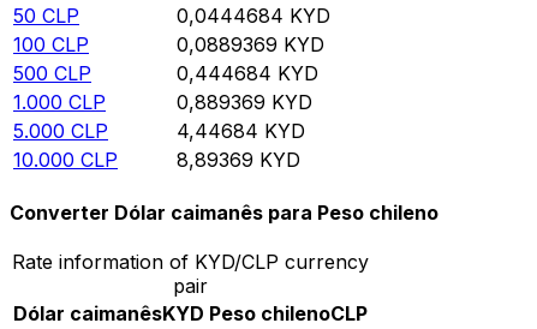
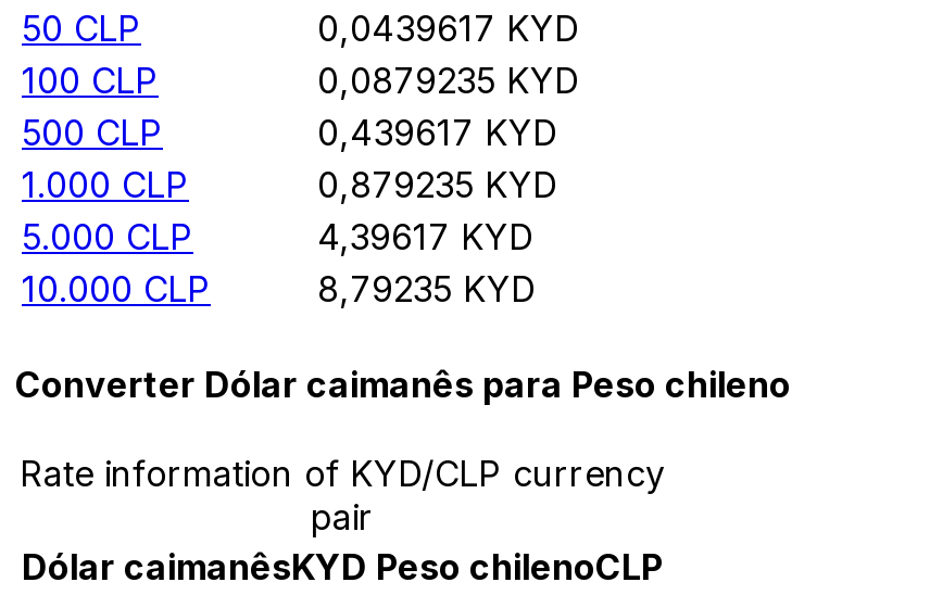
[177,3,330,27] 0,0444684 KYD -> [317,6,580,50] 0,0439617 KYD
[177,32,324,56] 0,0889369 KYD -> [317,58,580,102] 0,0879235 KYD
[177,61,318,85] 0,444684 KYD -> [317,110,558,154] 0,439617 KYD
[177,90,312,114] 0,889369 KYD -> [317,162,558,206] 0,879235 KYD
[177,119,305,143] 4,44684 KYD -> [317,215,535,258] 4,39617 KYD
[177,147,300,171] 8,89369 KYD -> [317,267,537,310] 8,79235 KYD

